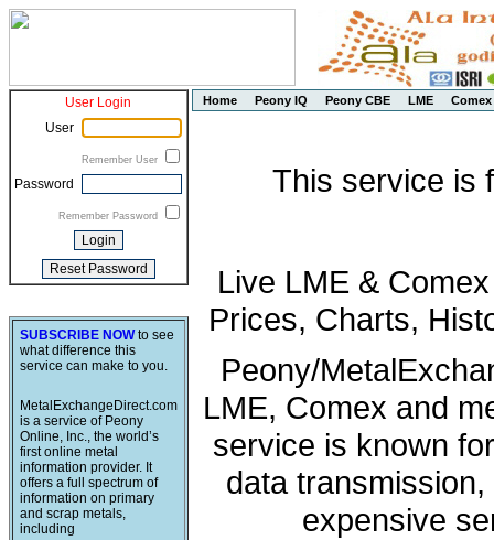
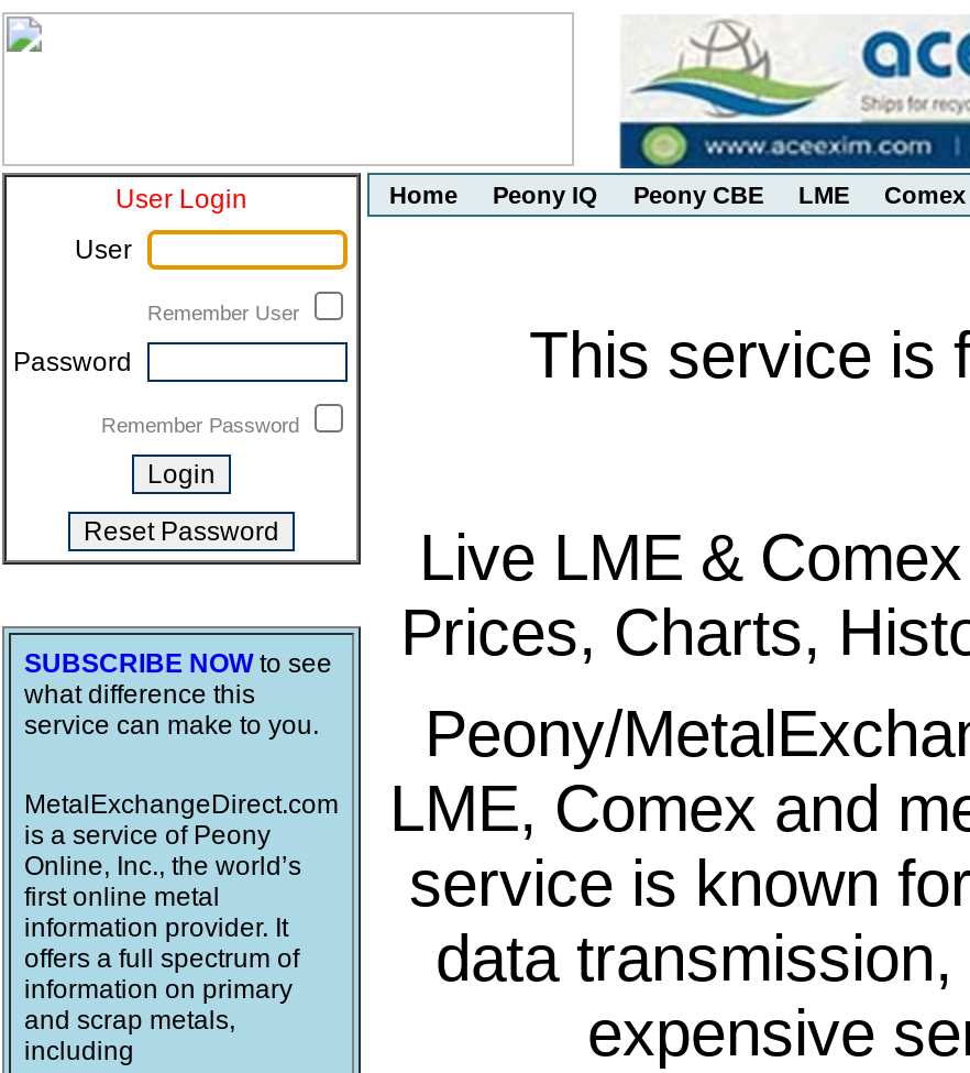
[318,10,491,88] [image] -> [618,17,963,171] [image]

